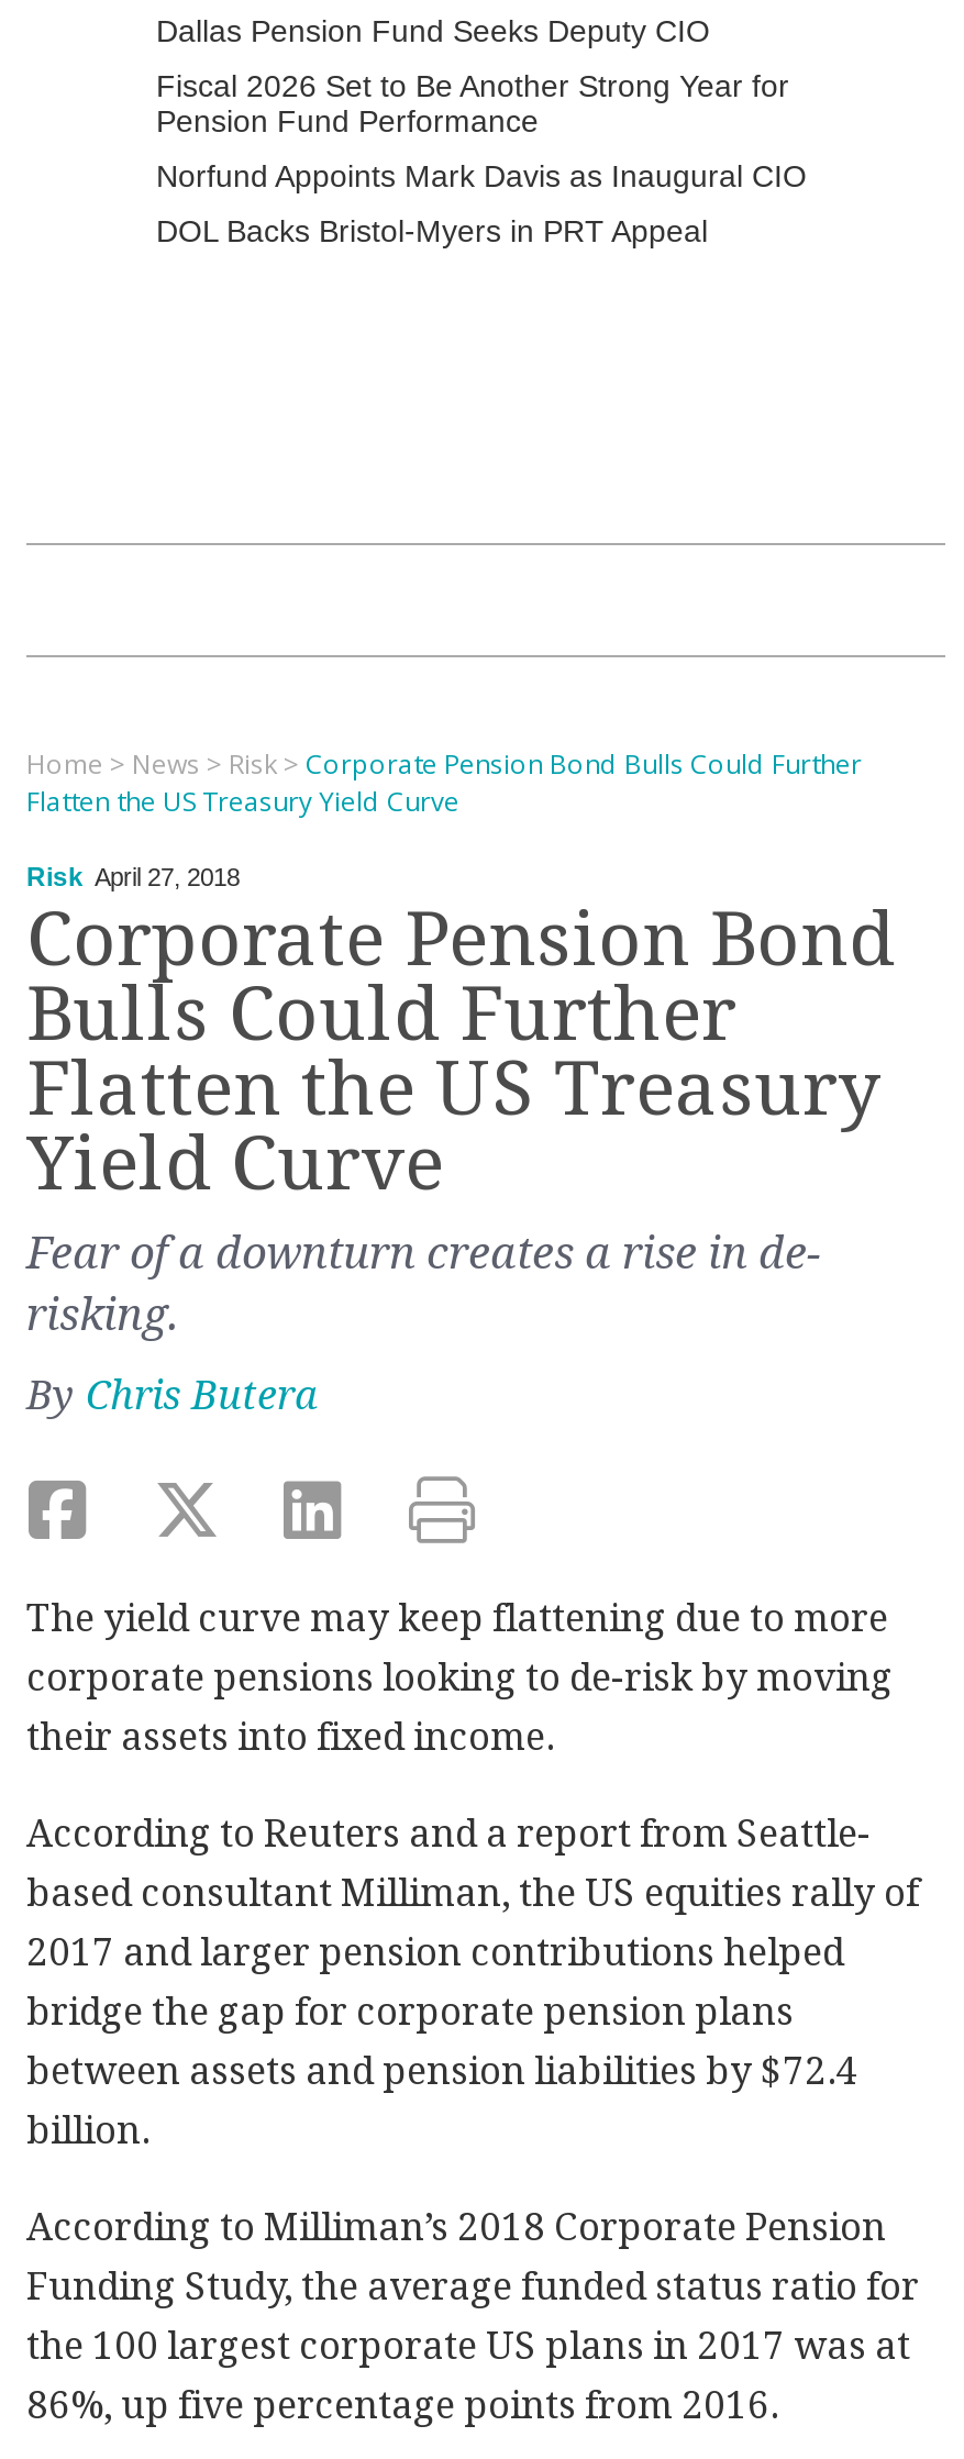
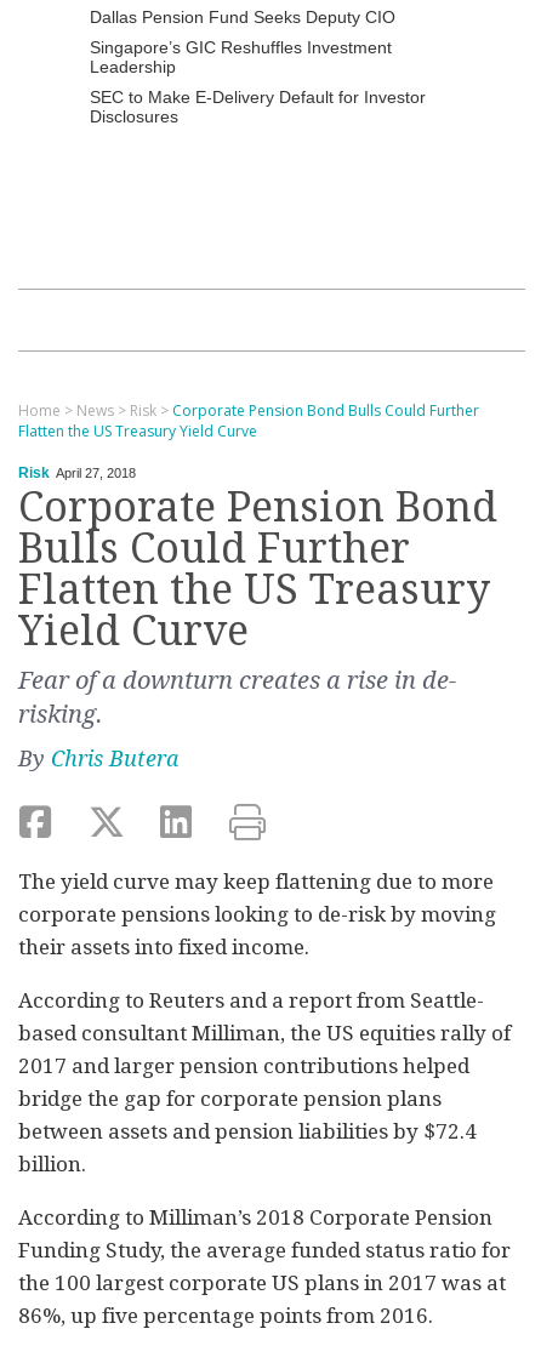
[156,67,807,247] Fiscal 2026 Set to Be Another Strong Year for | Pension Fund Performance | Norfund Appoints Mark Davis as Inaugural CIO | DOL Backs Bristol-Myers in PRT Appeal -> [90,37,426,126] Singapore’s GIC Reshuffles Investment | Leadership | SEC to Make E-Delivery Default for Investor | Disclosures

